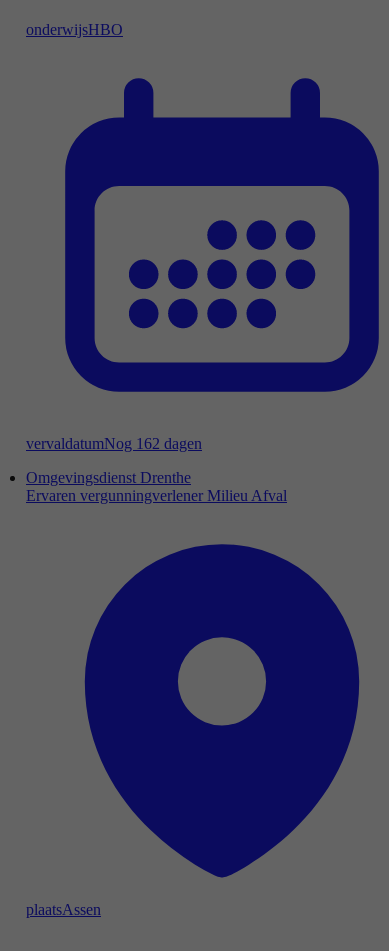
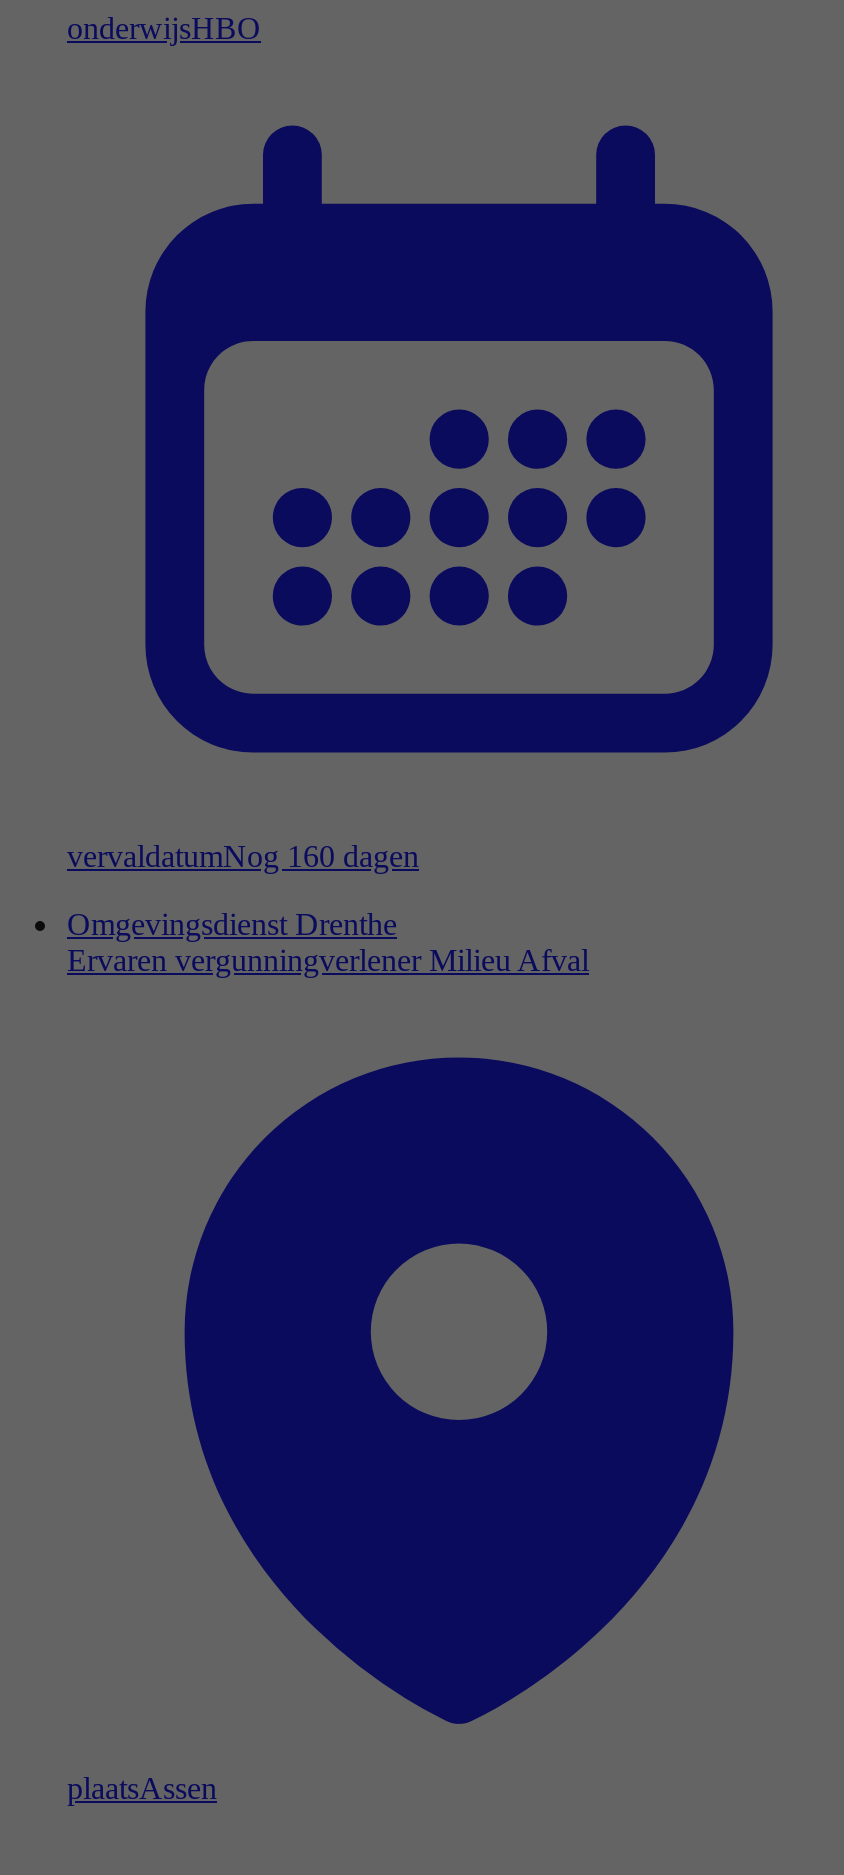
[26,435,202,452] vervaldatumNog 162 dagen -> [67,839,419,873] vervaldatumNog 160 dagen

